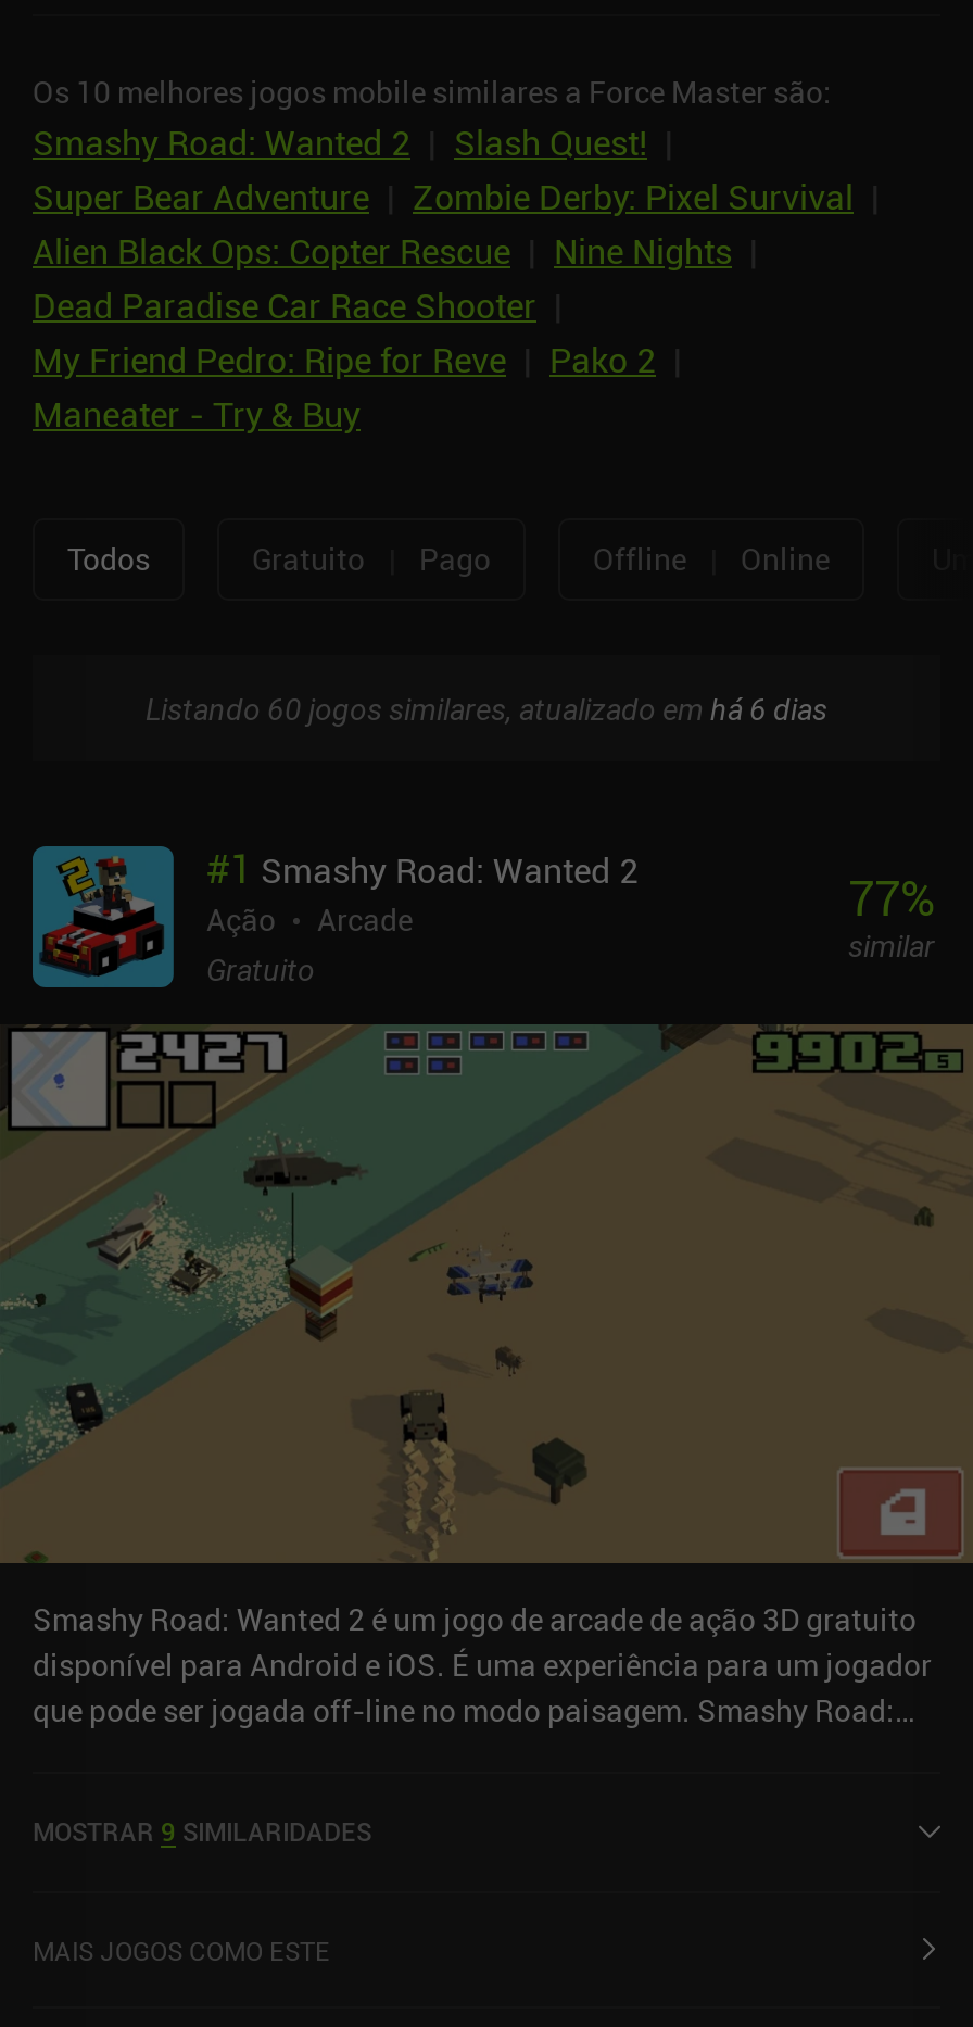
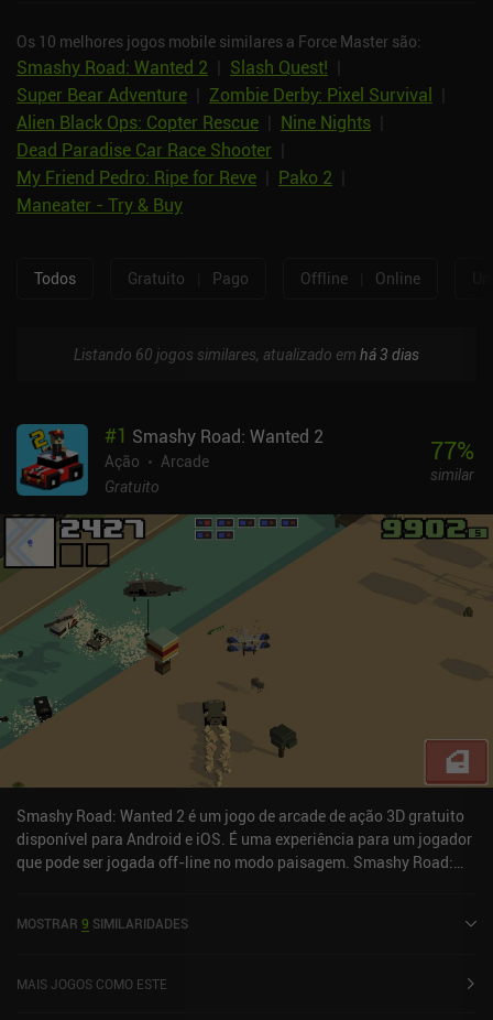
[146,687,827,729] Listando 60 jogos similares, atualizado em há 6 dias -> [74,344,419,364] Listando 60 jogos similares, atualizado em há 3 dias

